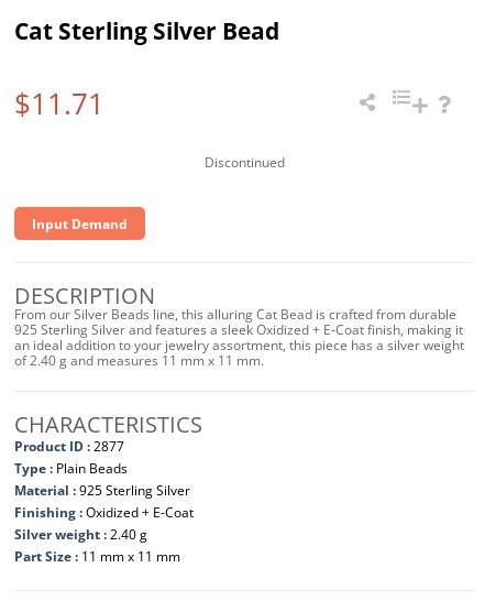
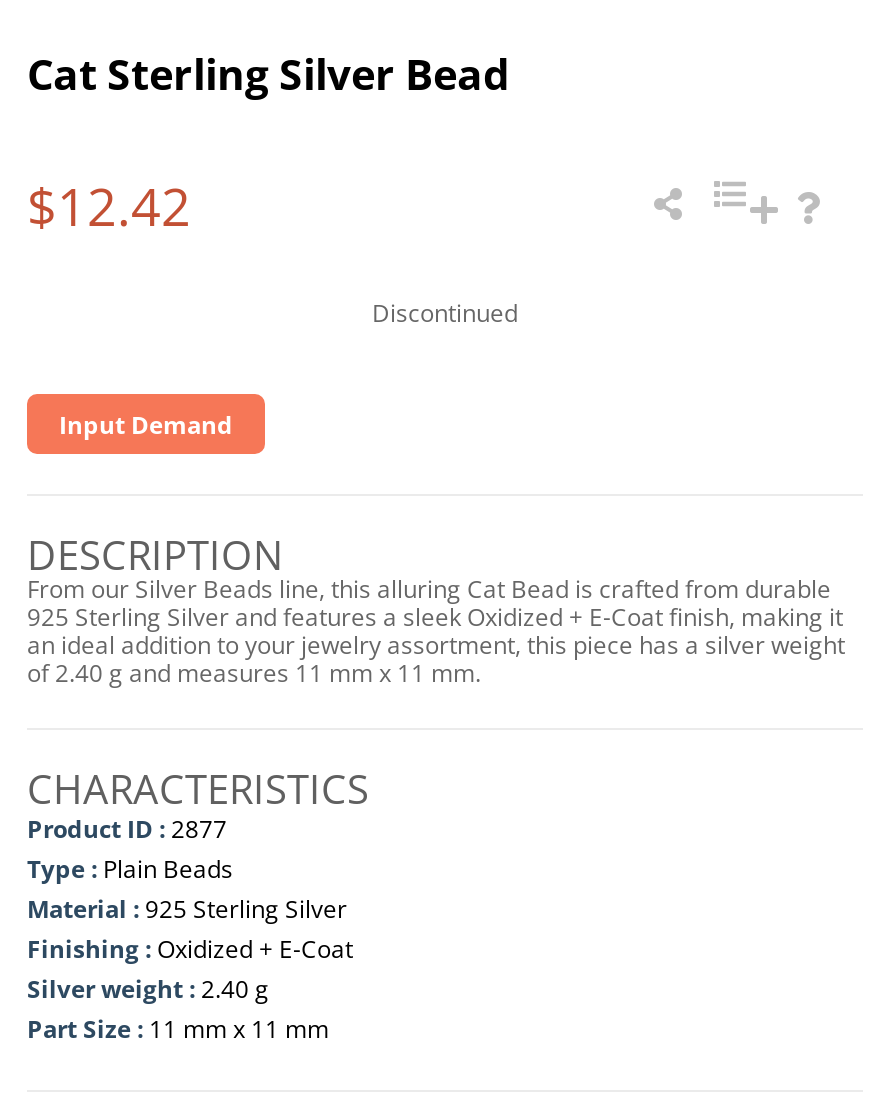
[14,84,104,123] $11.71 -> [27,170,191,242] $12.42

